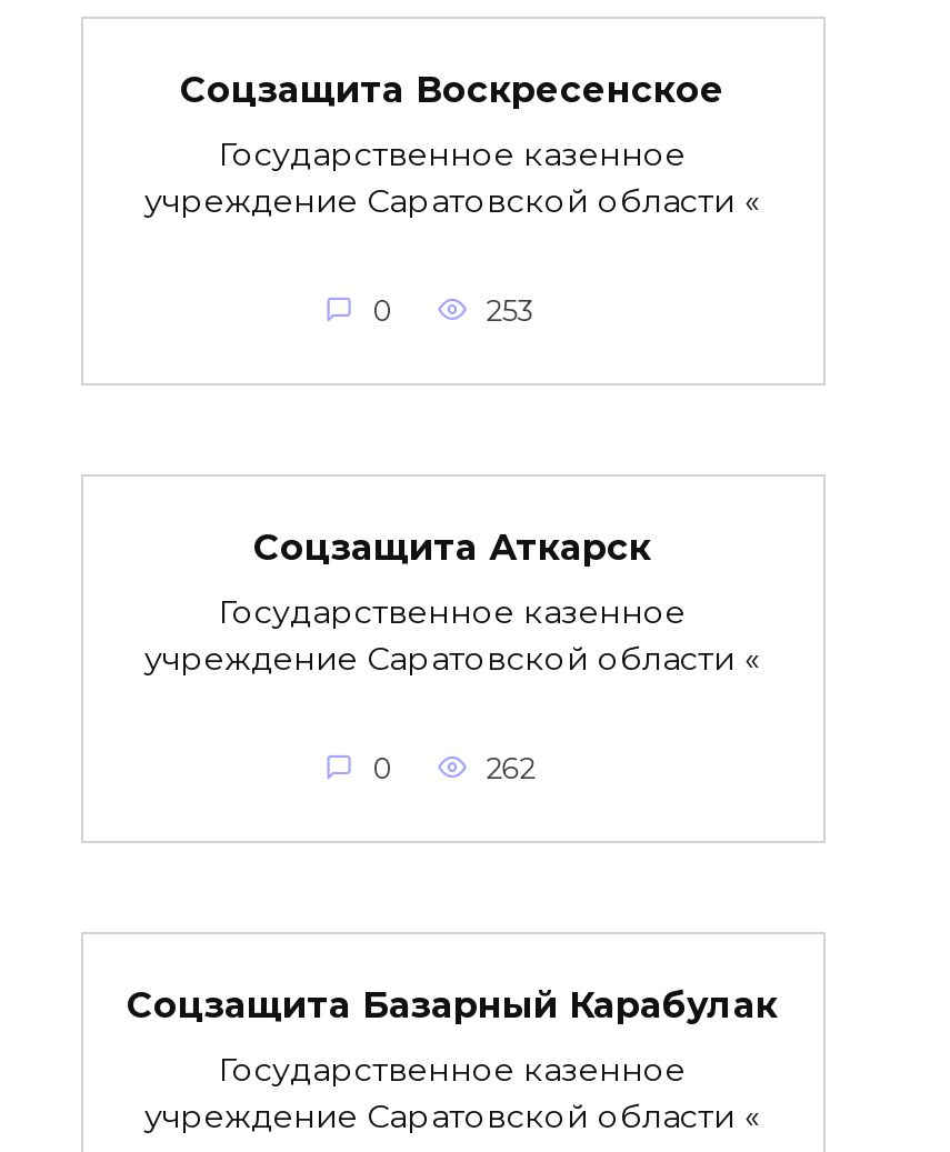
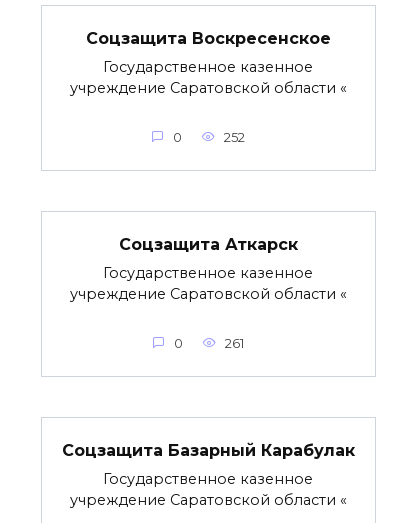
[486,293,535,327] 253 -> [224,130,245,145] 252
[486,751,535,785] 262 -> [225,336,244,351] 261

